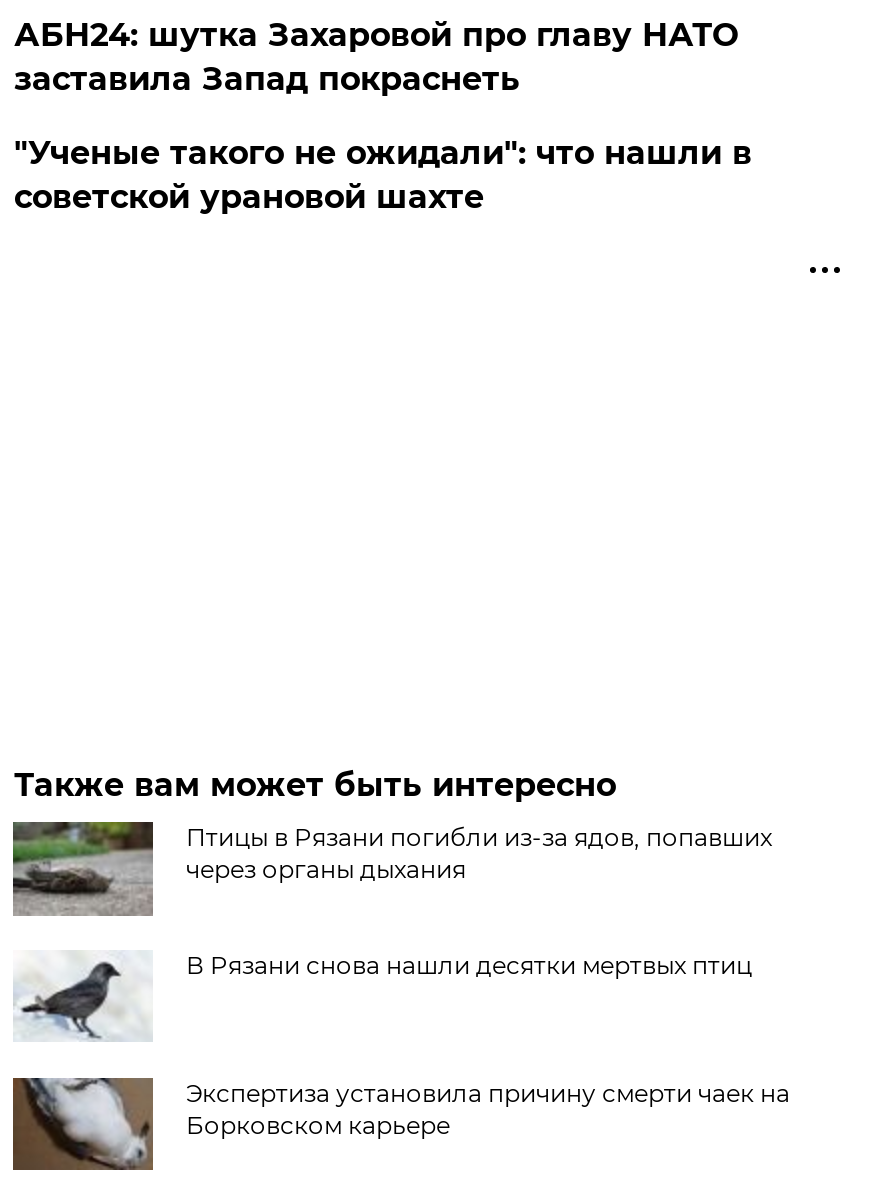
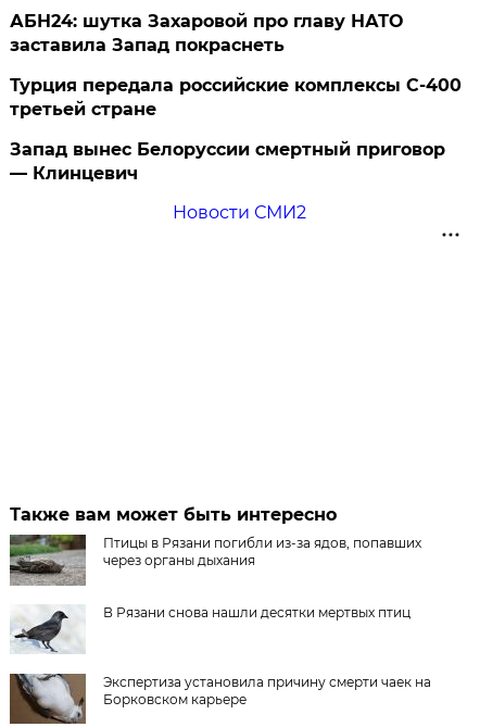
[14,134,752,216] "Ученые такого не ожидали": что нашли в | советской урановой шахте -> [10,75,462,223] Турция передала российские комплексы С-400 | третьей стране | Запад вынес Белоруссии смертный приговор | — Клинцевич | Новости СМИ2

